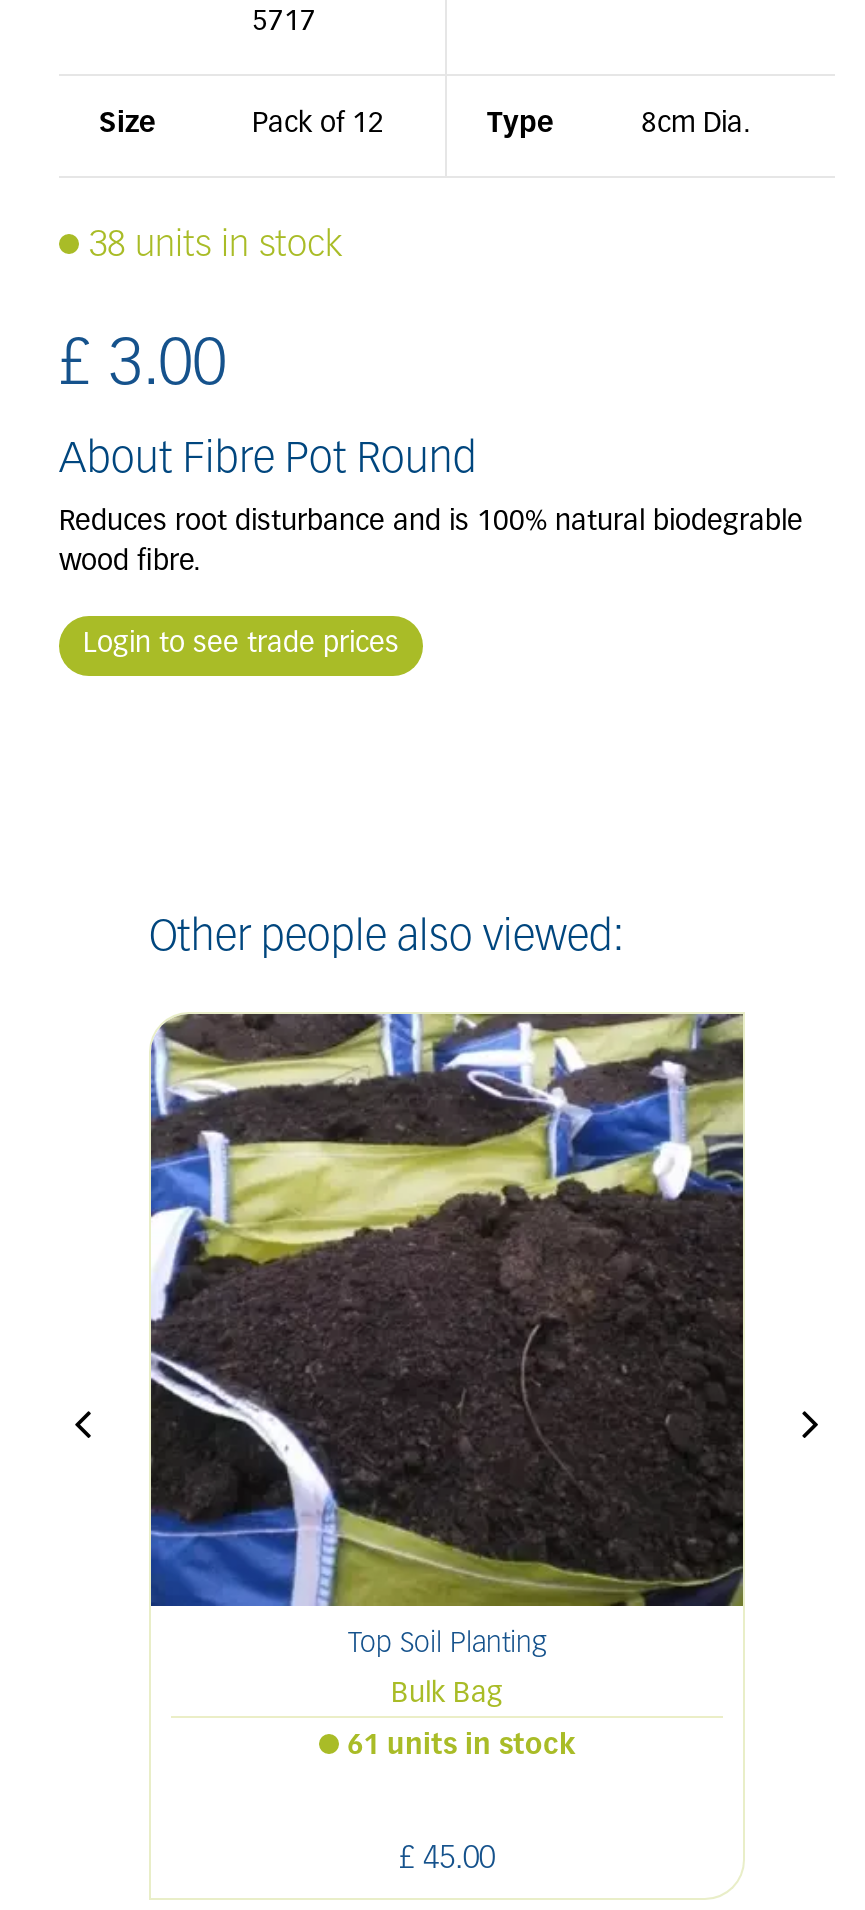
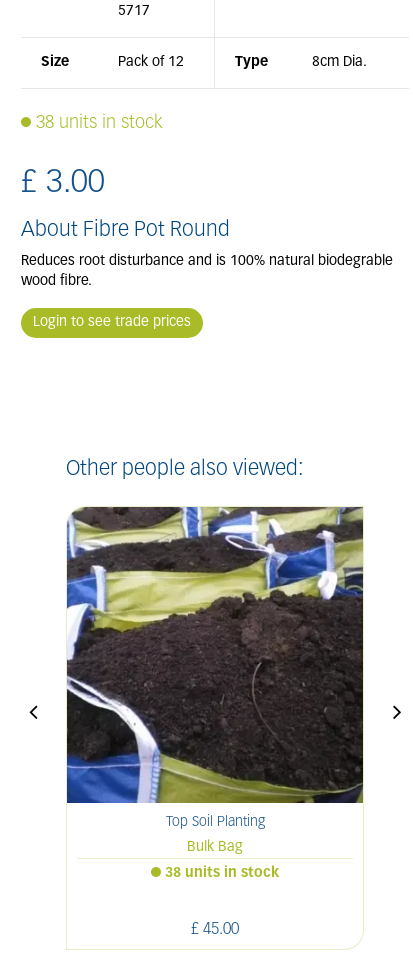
[347,1731,575,1761] 61 units in stock -> [165,865,279,880] 38 units in stock

